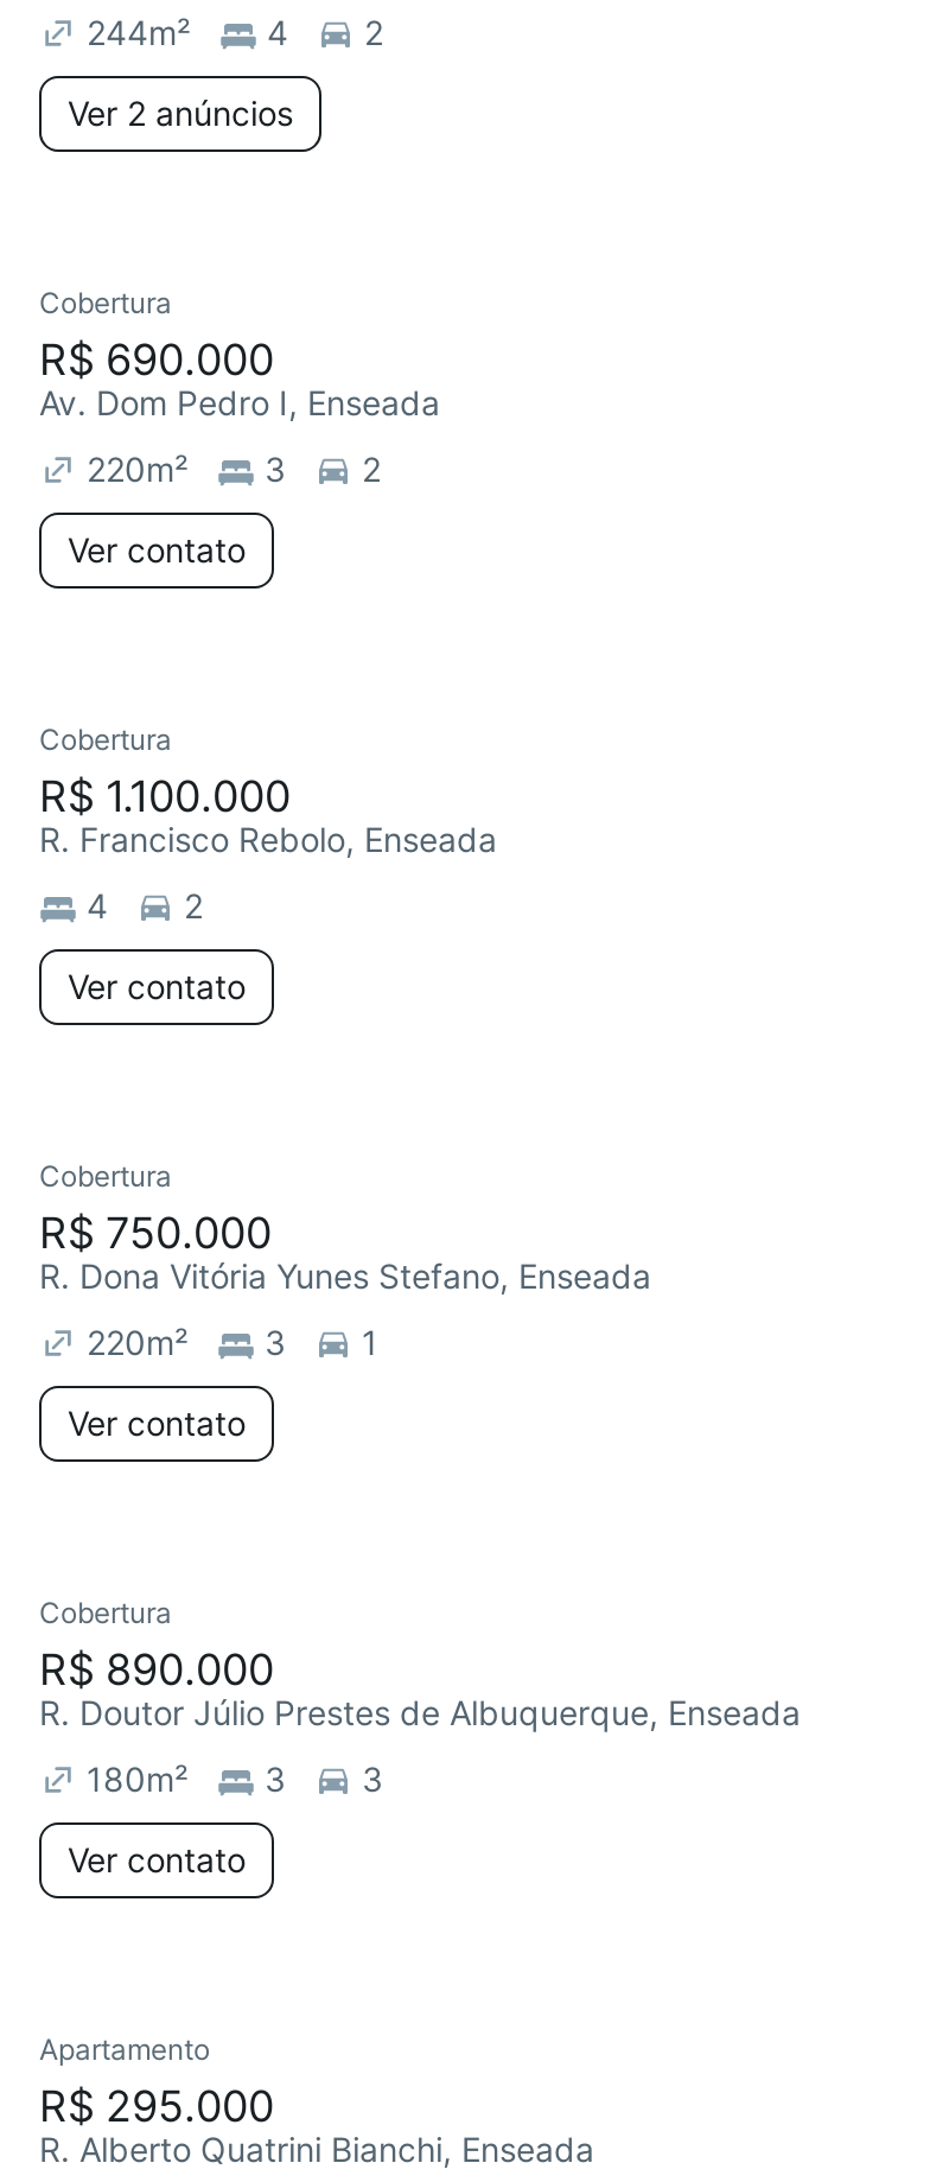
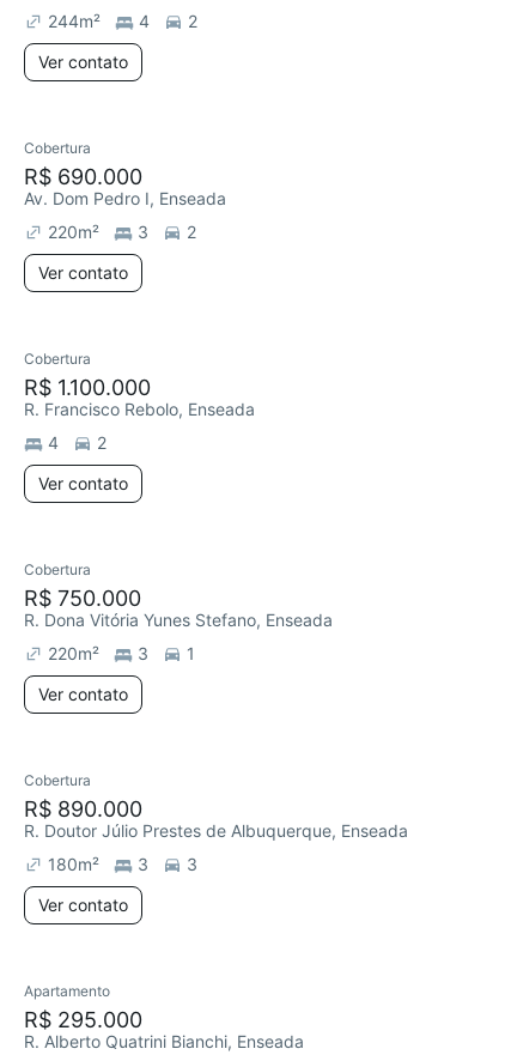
[68,93,293,133] Ver 2 anúncios -> [38,51,128,72] Ver contato

